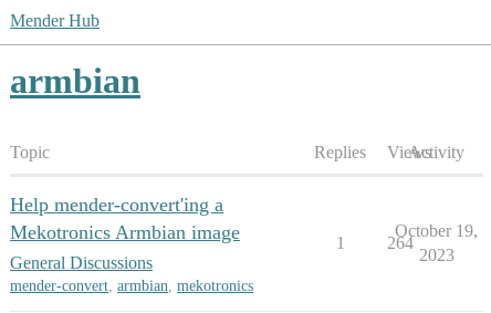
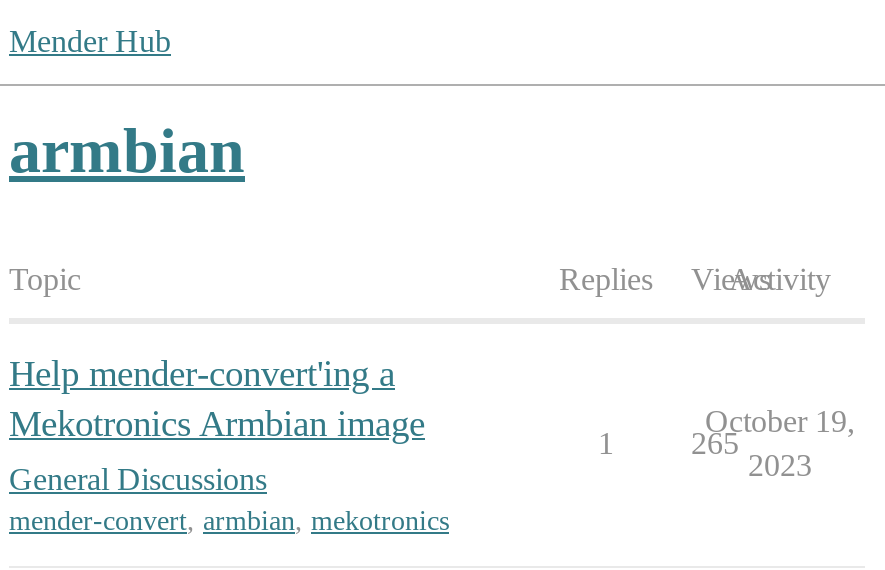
[387,233,414,252] 264 -> [691,426,739,460] 265

